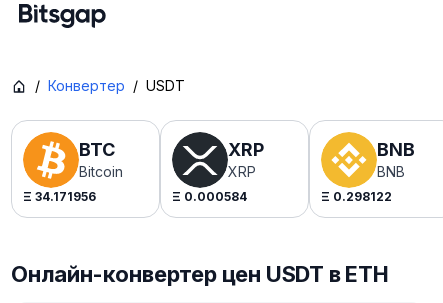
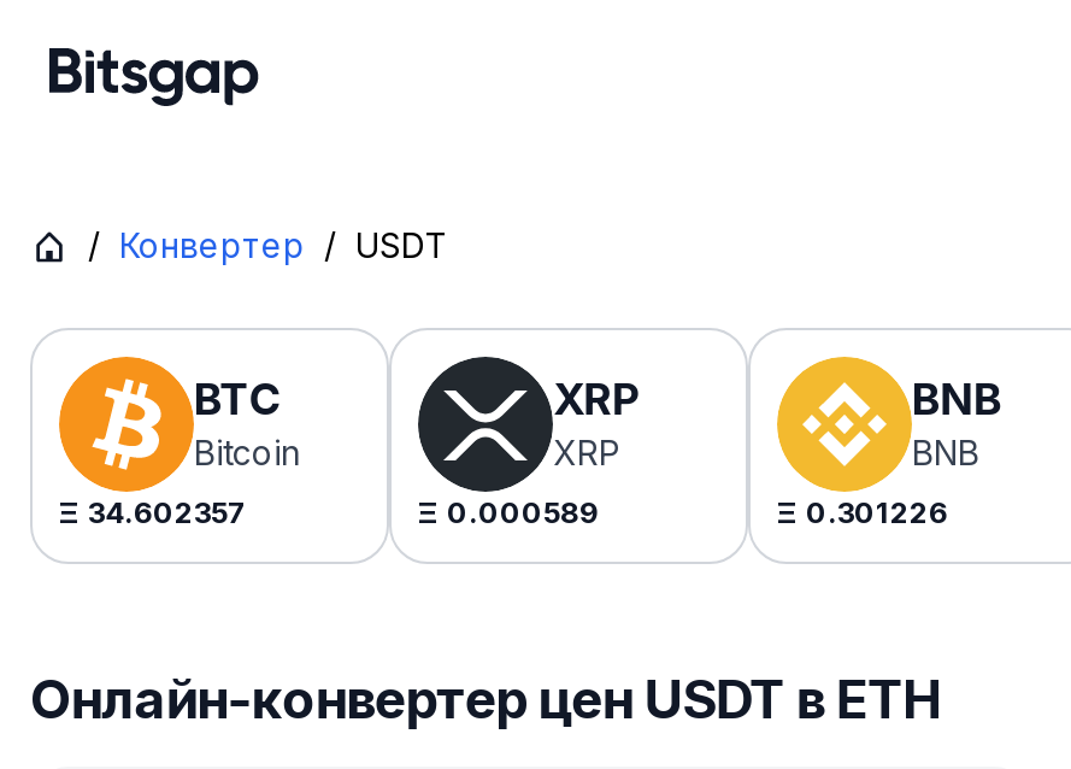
[23,189,96,204] Ξ 34.171956 -> [59,494,247,530] Ξ 34.602357
[172,189,247,204] Ξ 0.000584 -> [418,494,599,530] Ξ 0.000589
[321,189,392,204] Ξ 0.298122 -> [777,494,948,530] Ξ 0.301226

